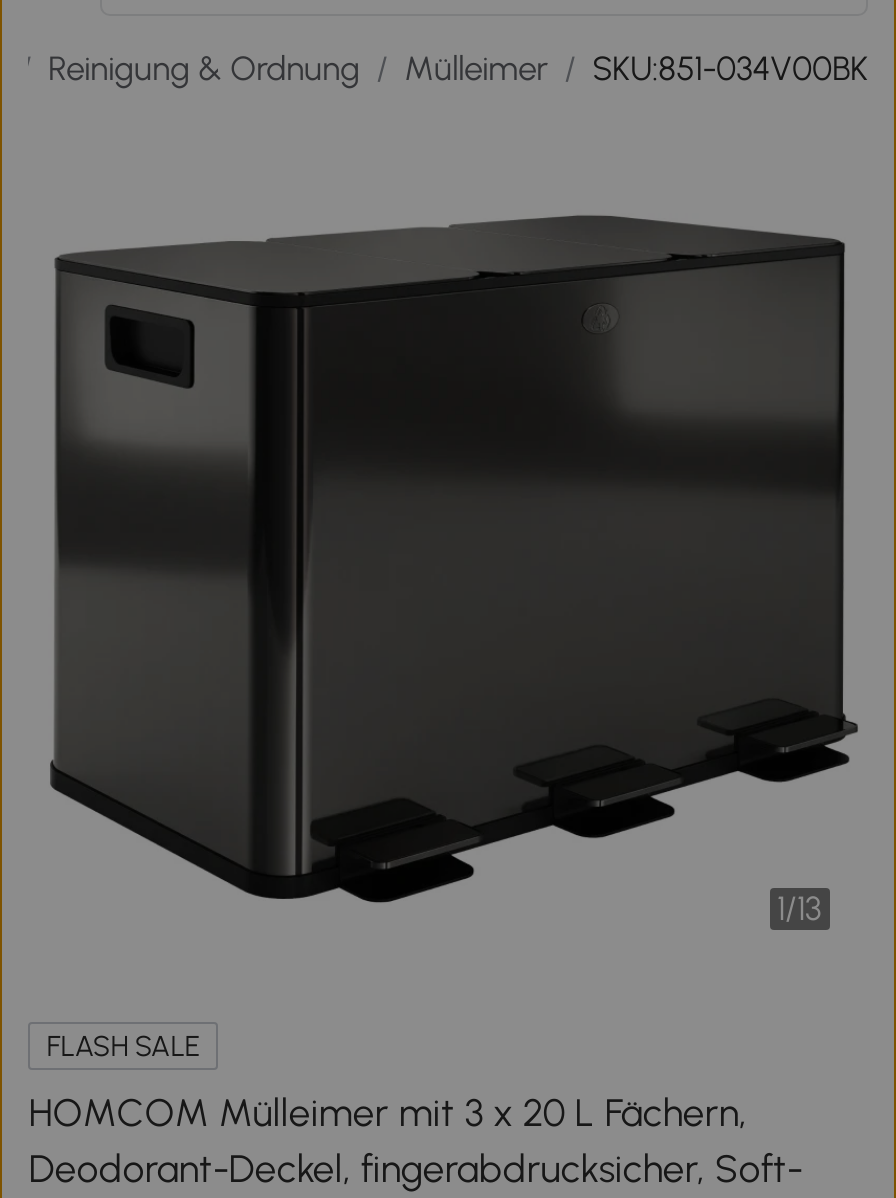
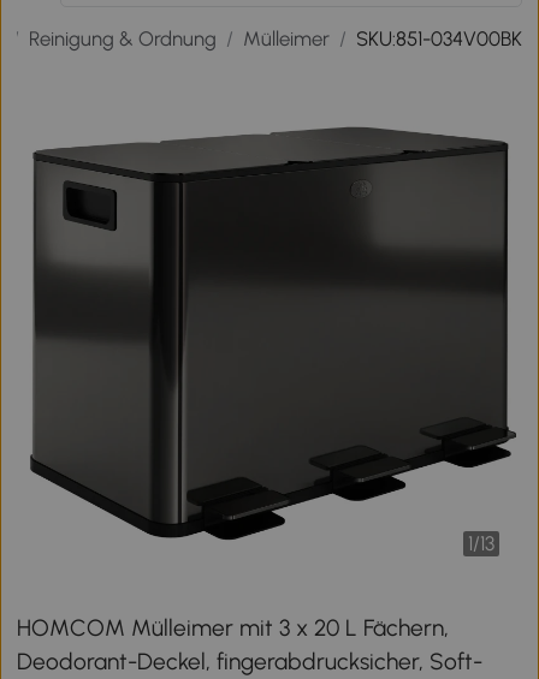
[47,1028,201,1064] FLASH SALE -> none

